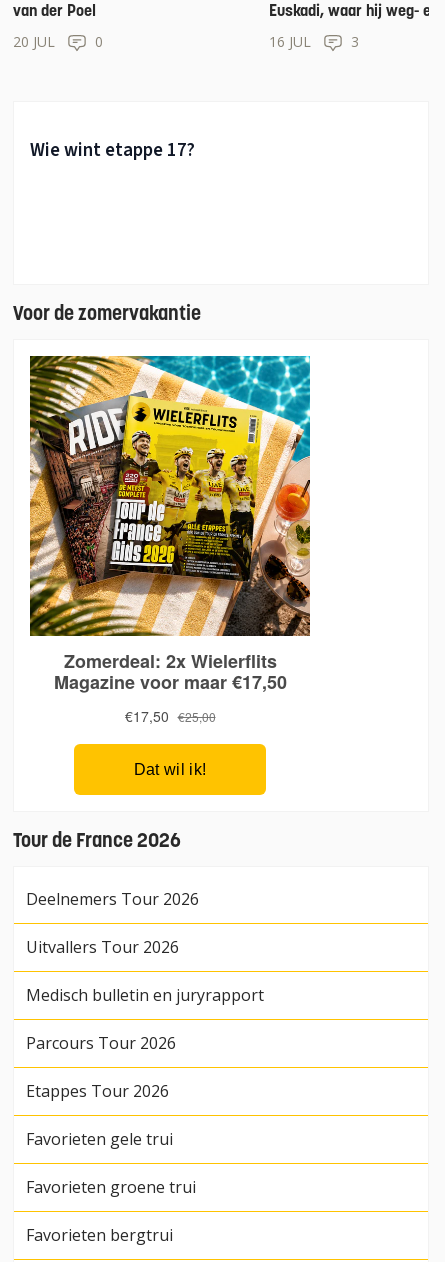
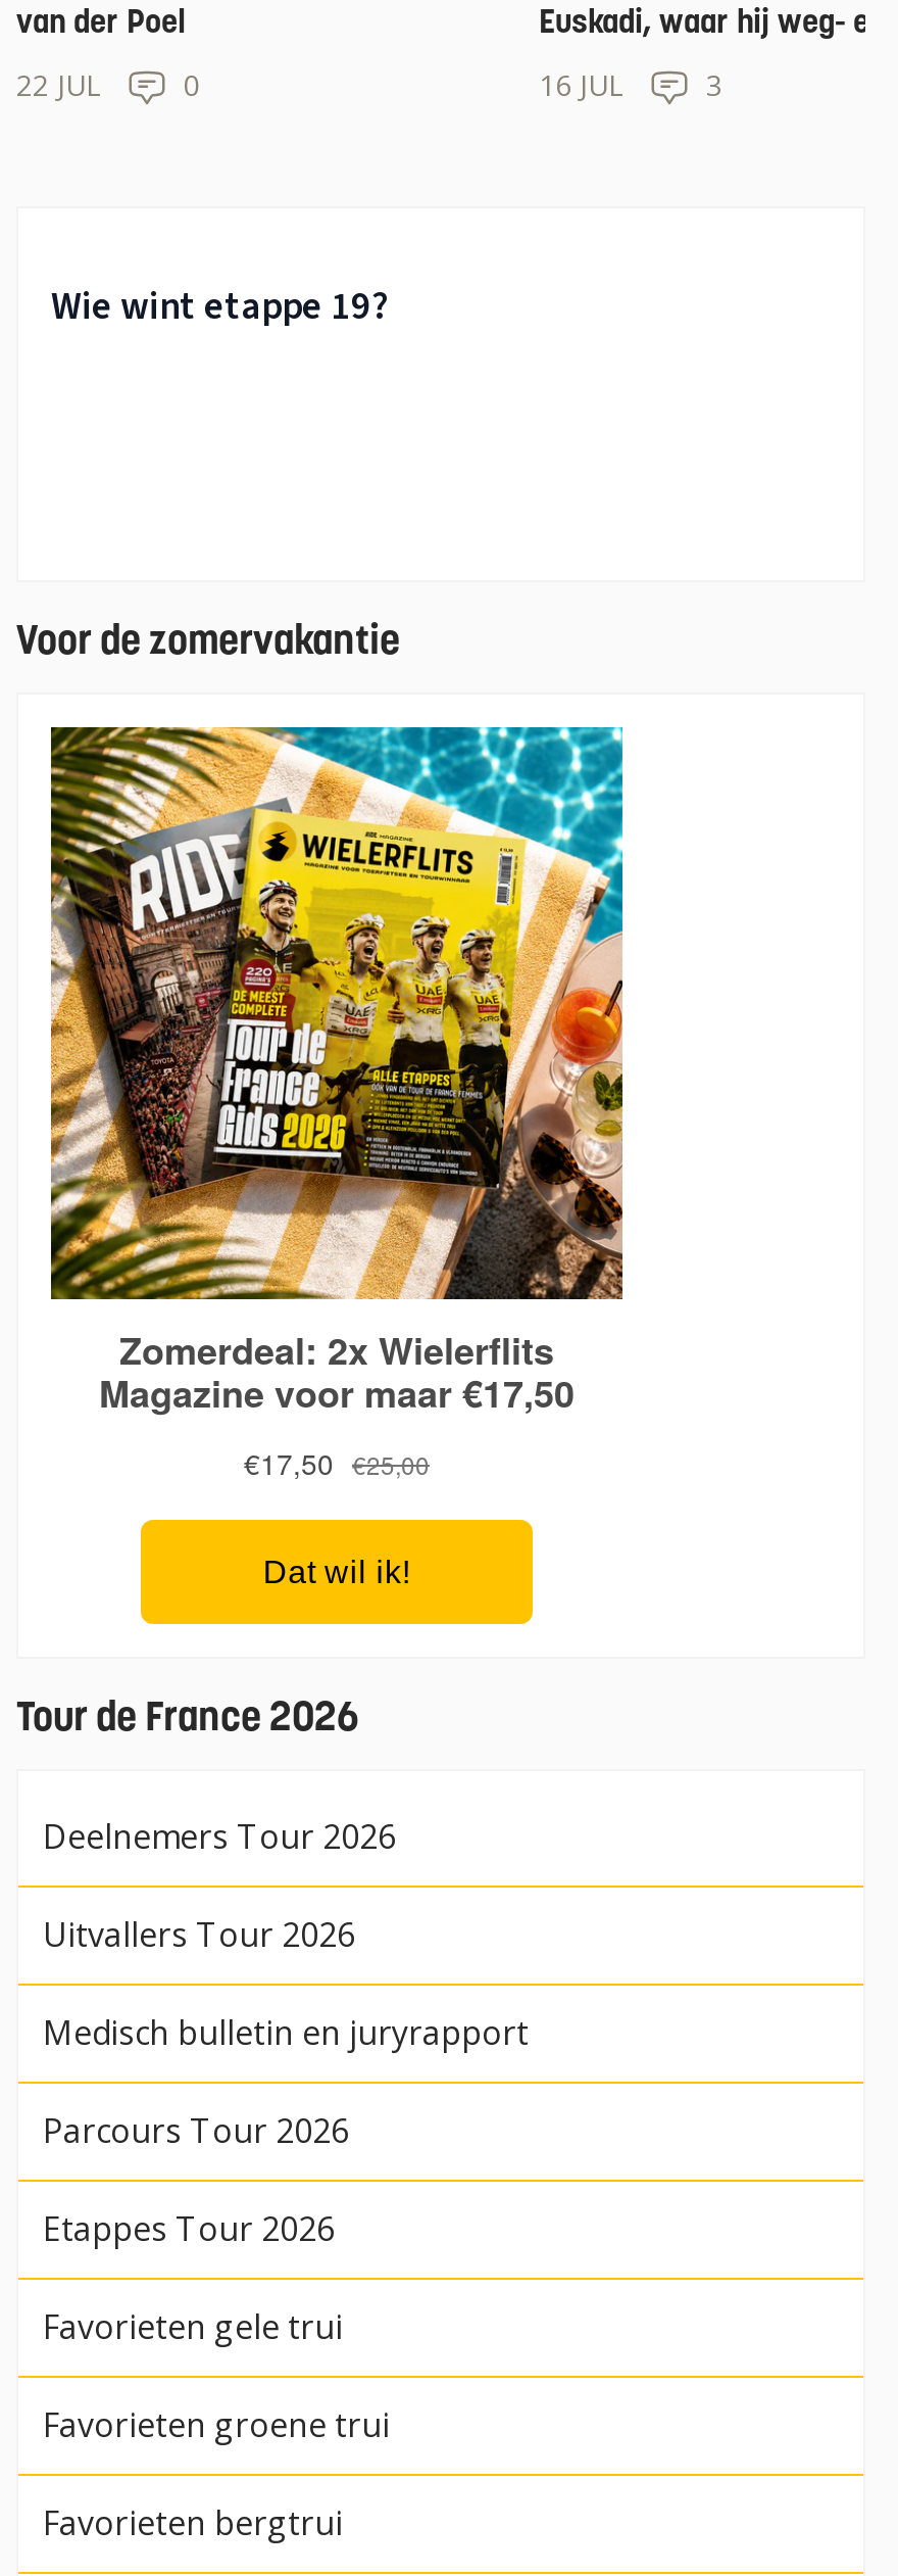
[13,32,55,51] 20 JUL -> [16,65,102,104] 22 JUL

